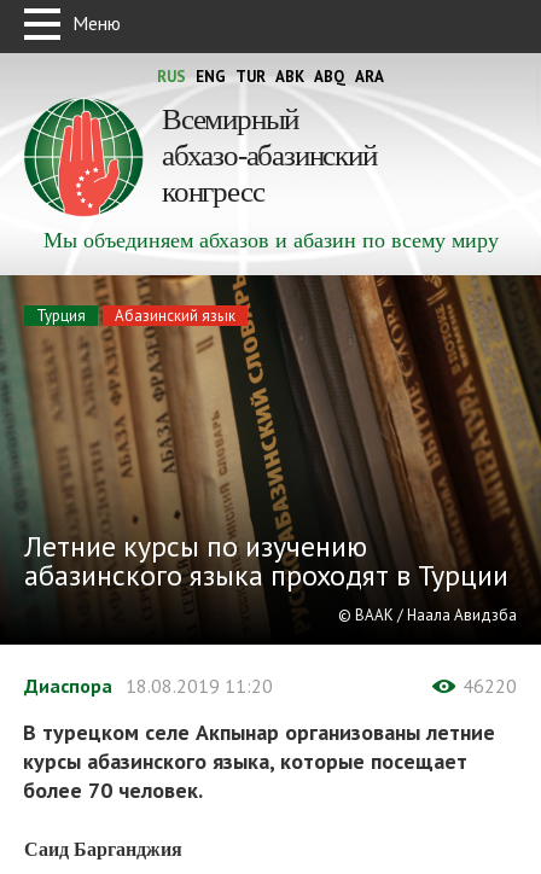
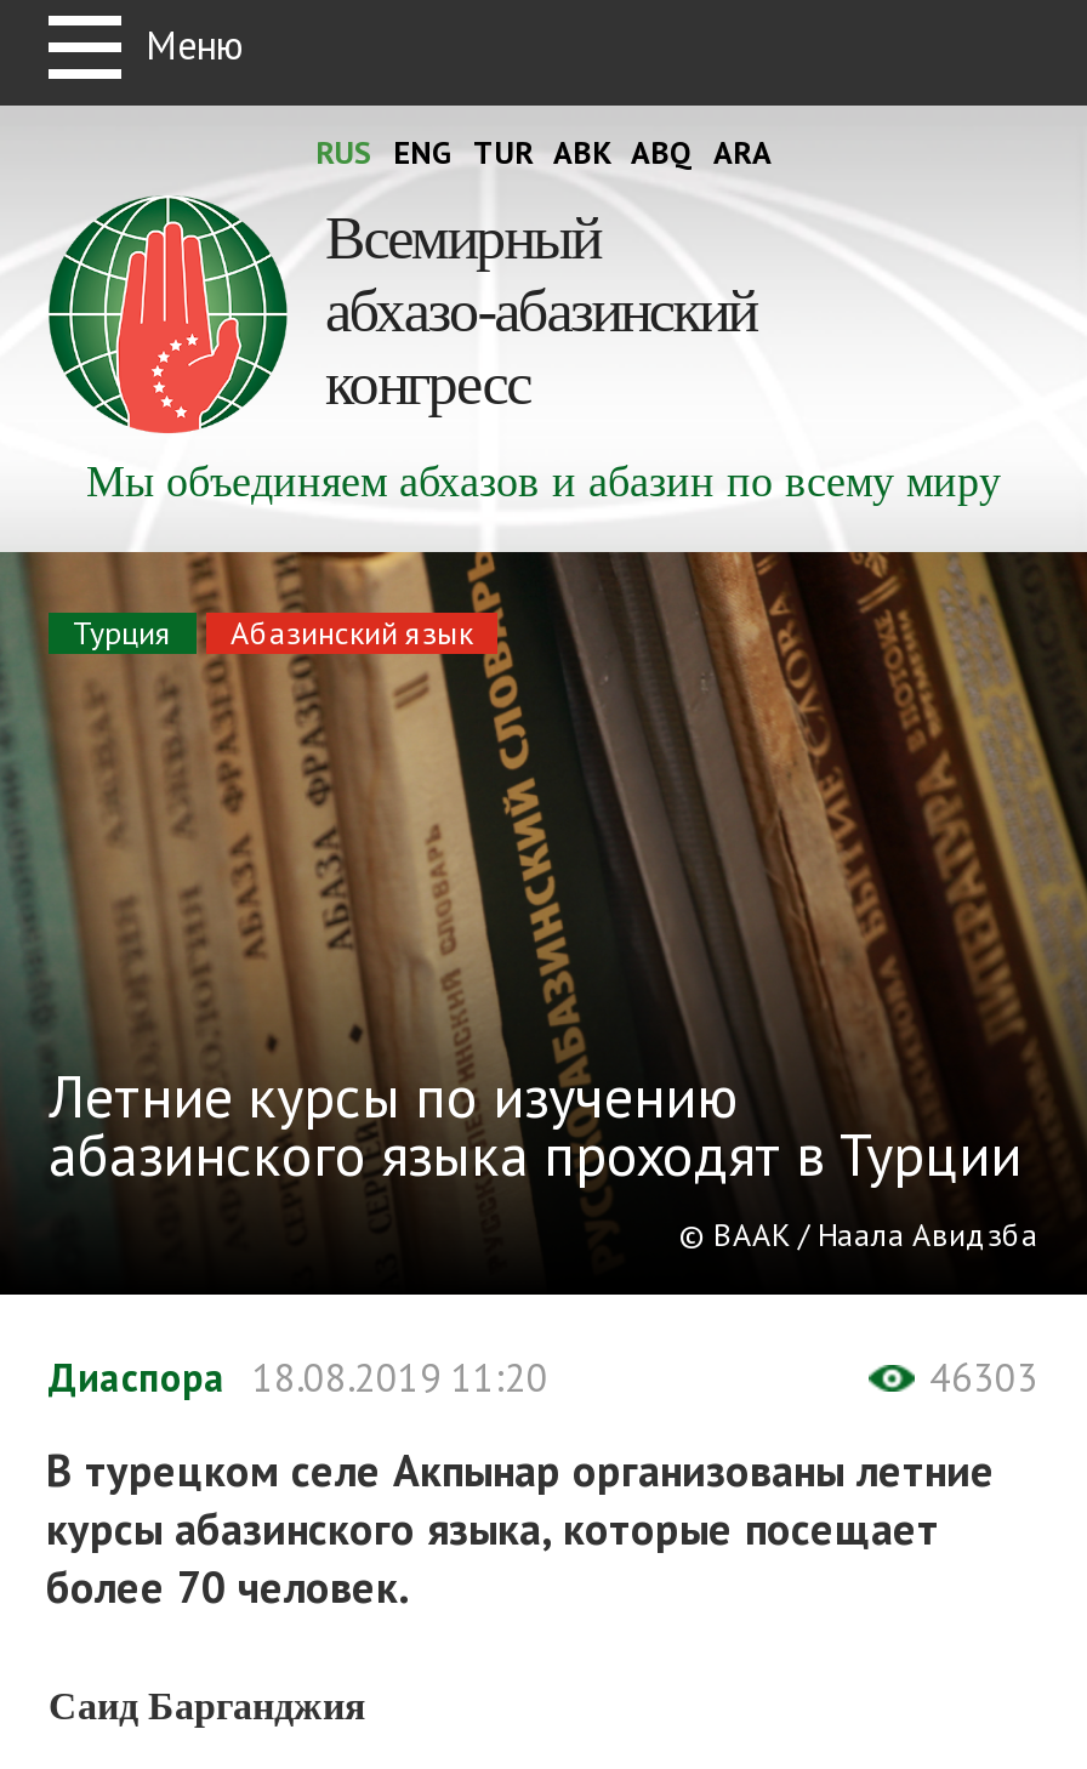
[463,674,517,698] 46220 -> [929,1353,1038,1401] 46303

